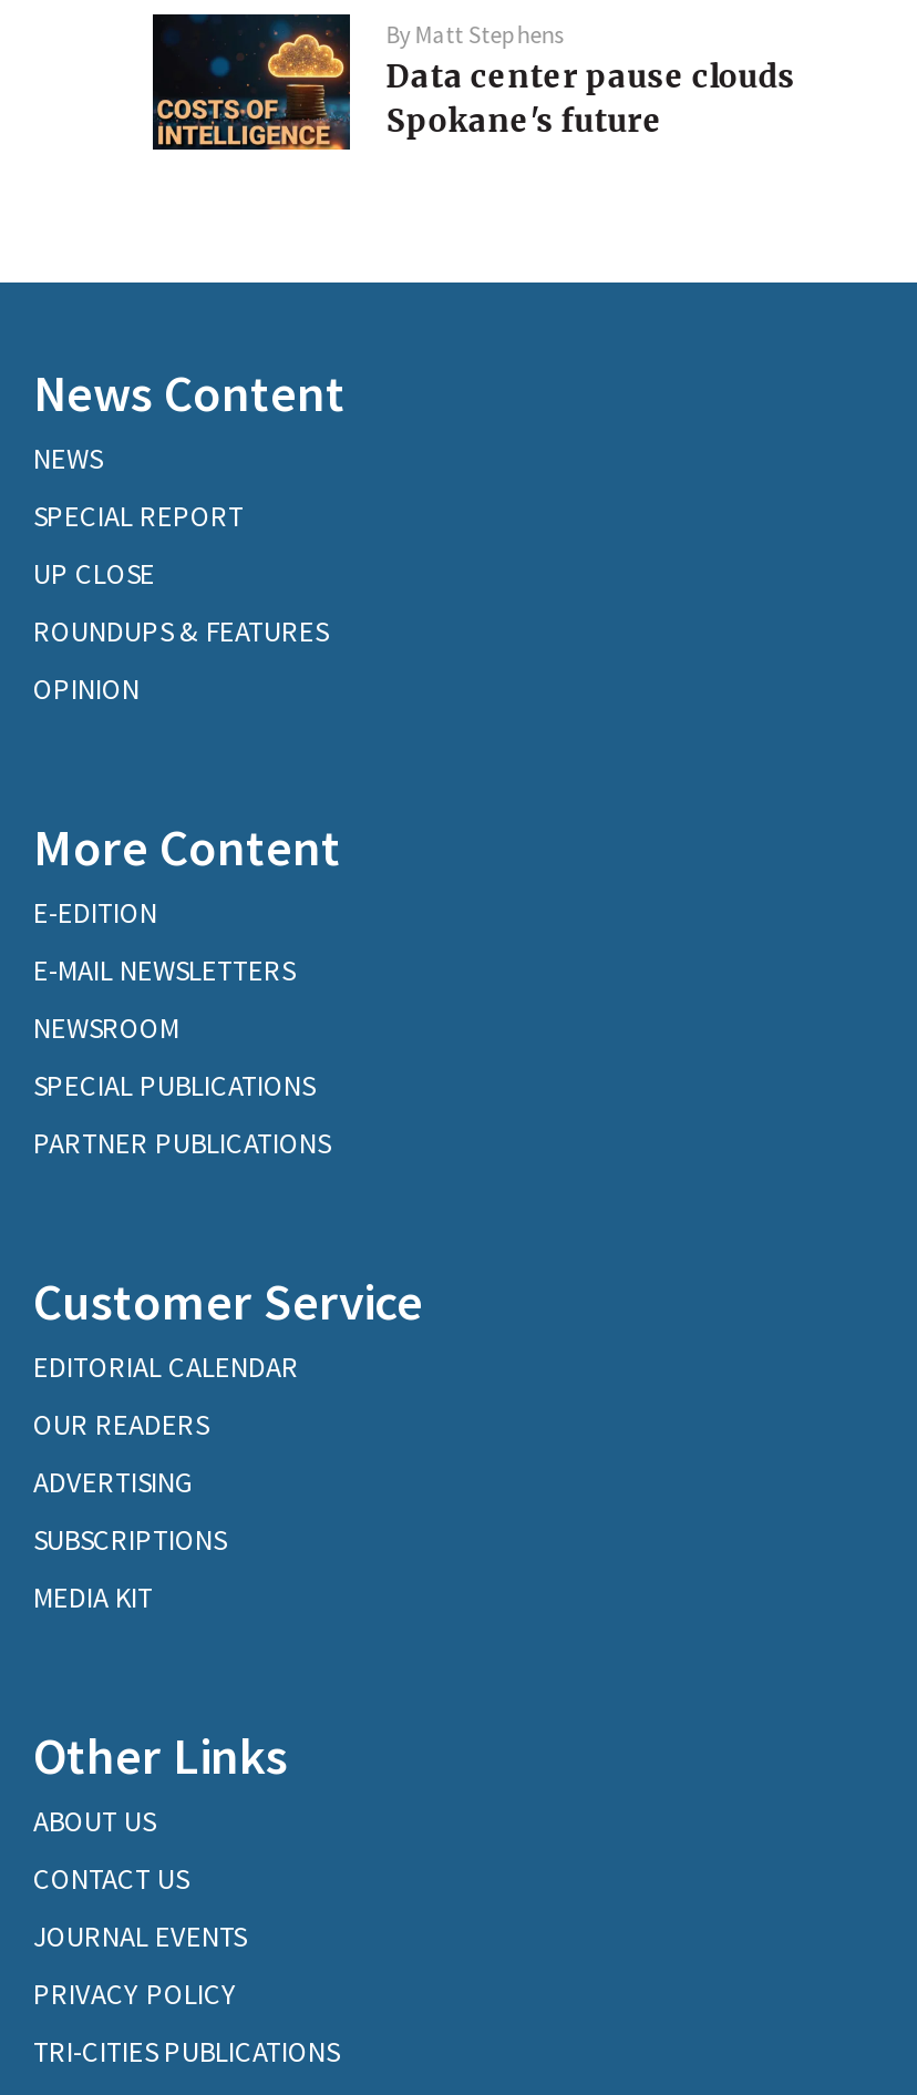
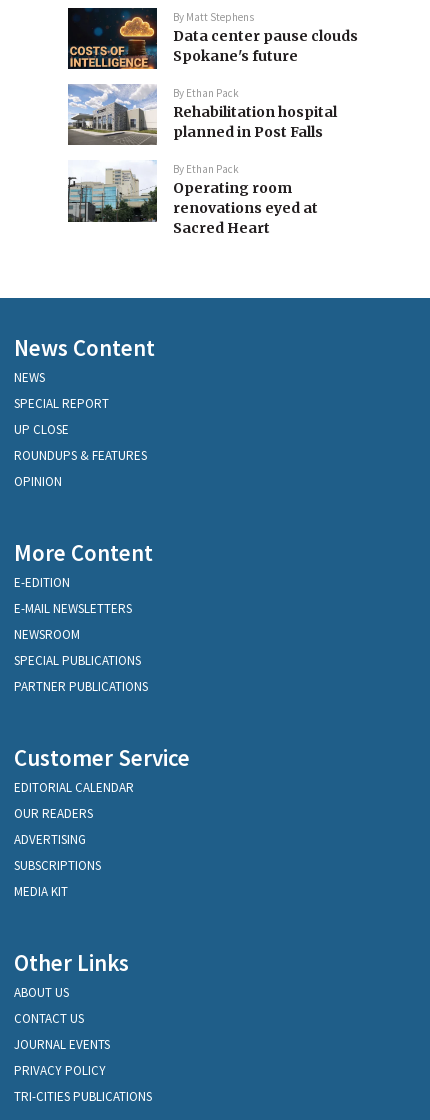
none -> [67,83,337,237] [image] | By Ethan Pack | Rehabilitation hospital | planned in Post Falls | By Ethan Pack | Operating room | renovations eyed at | Sacred Heart
none -> [67,160,158,238] [image]

